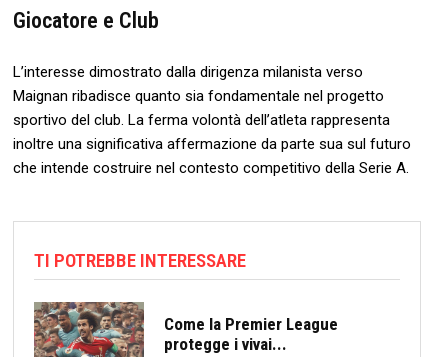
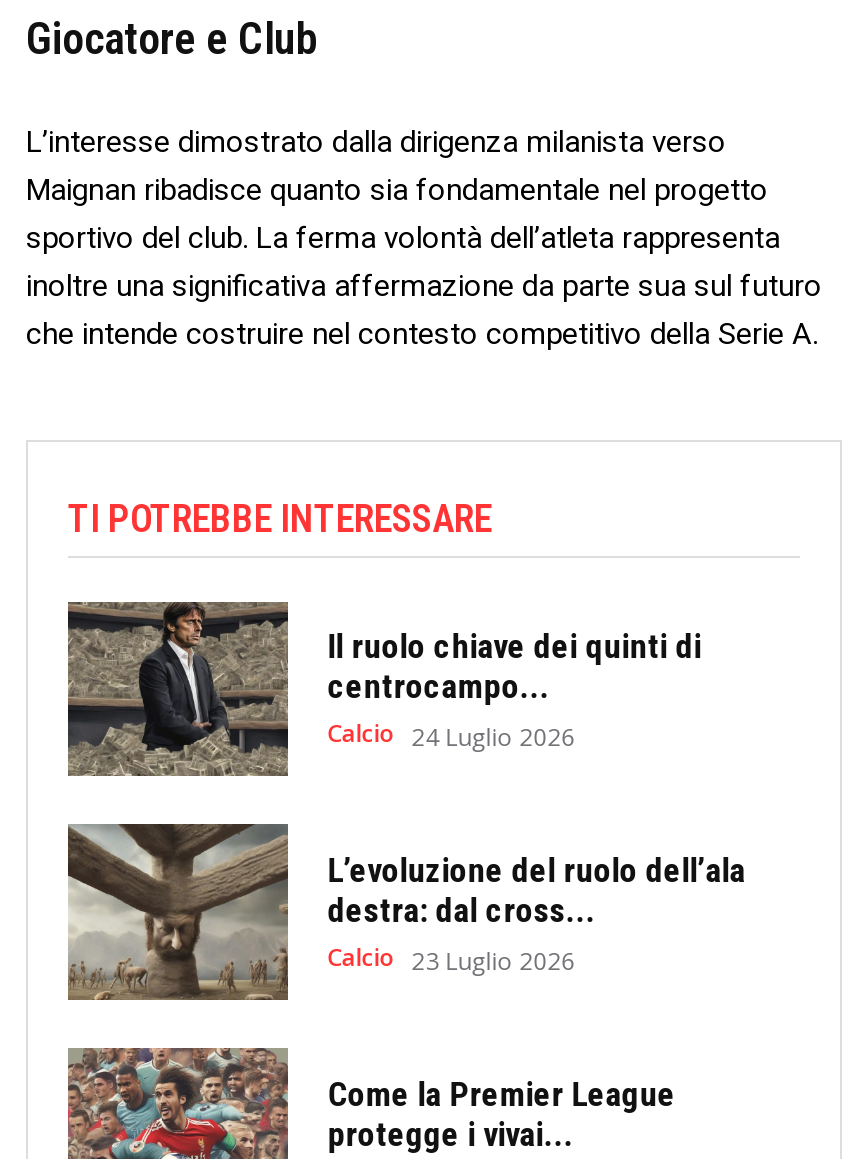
none -> [66,600,746,977] [image] | Il ruolo chiave dei quinti di | centrocampo... | Calcio 24 Luglio 2026 | L’evoluzione del ruolo dell’ala | destra: dal cross... | Calcio 23 Luglio 2026
none -> [68,820,288,1002] [image]

